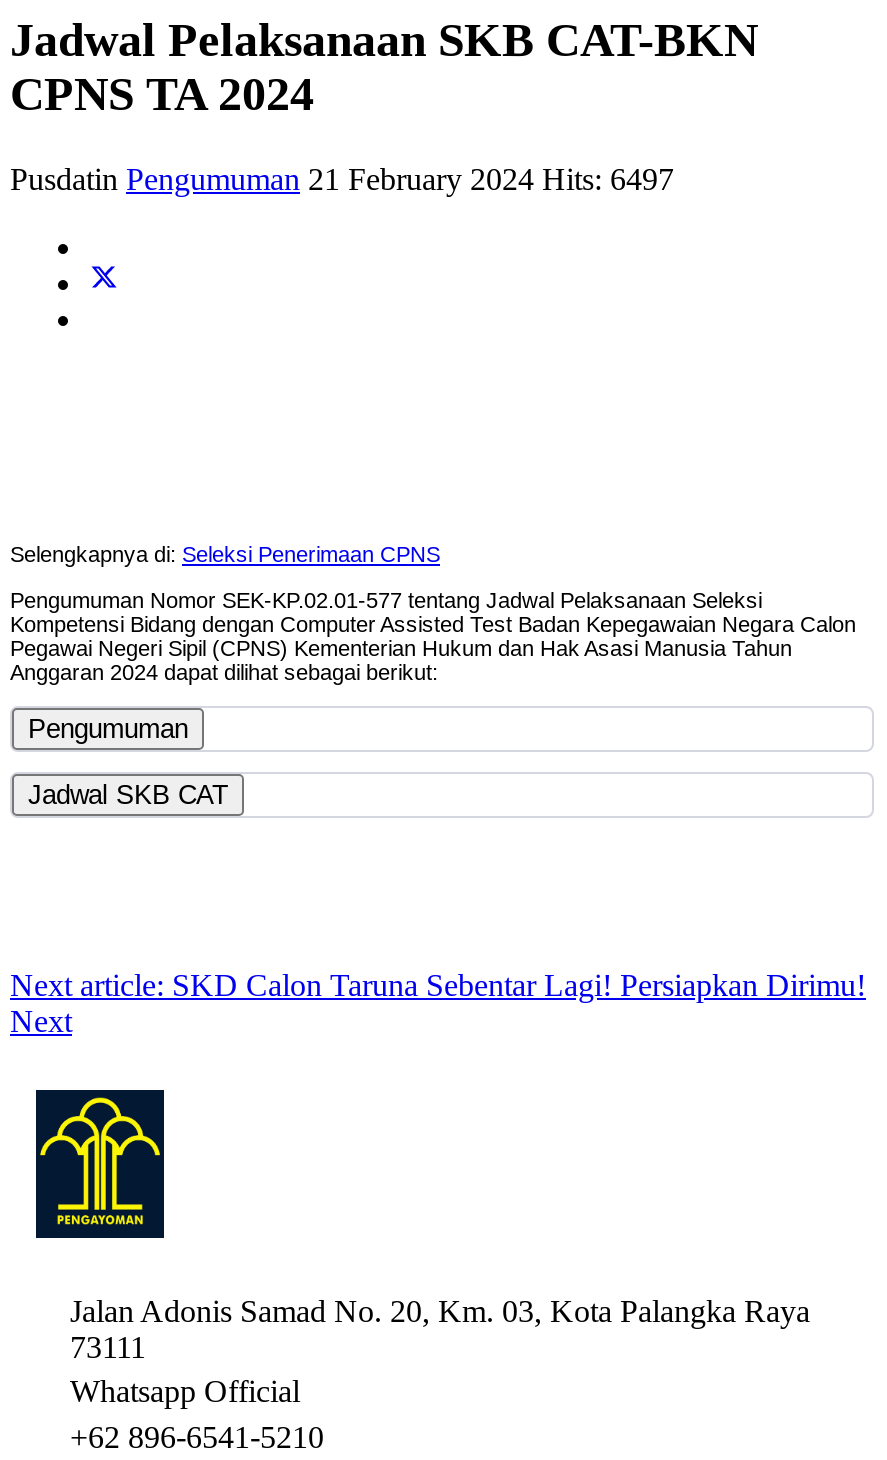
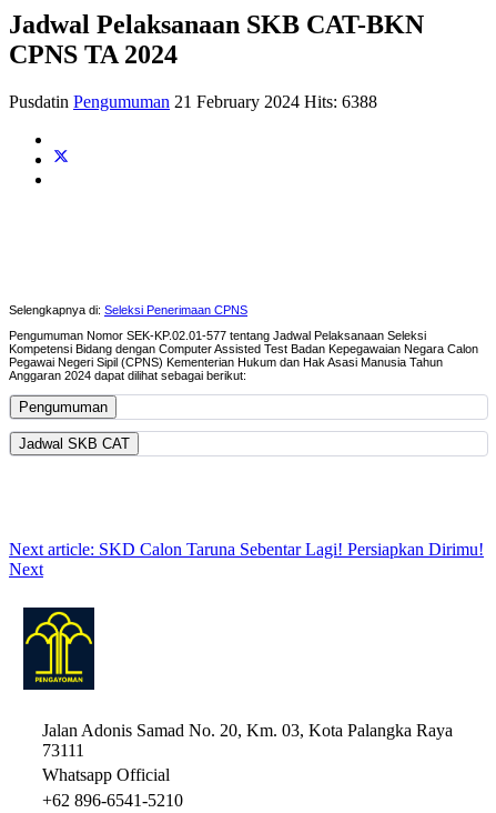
[10,162,674,196] Pusdatin Pengumuman 21 February 2024 Hits: 6497 -> [9,92,377,111] Pusdatin Pengumuman 21 February 2024 Hits: 6388

